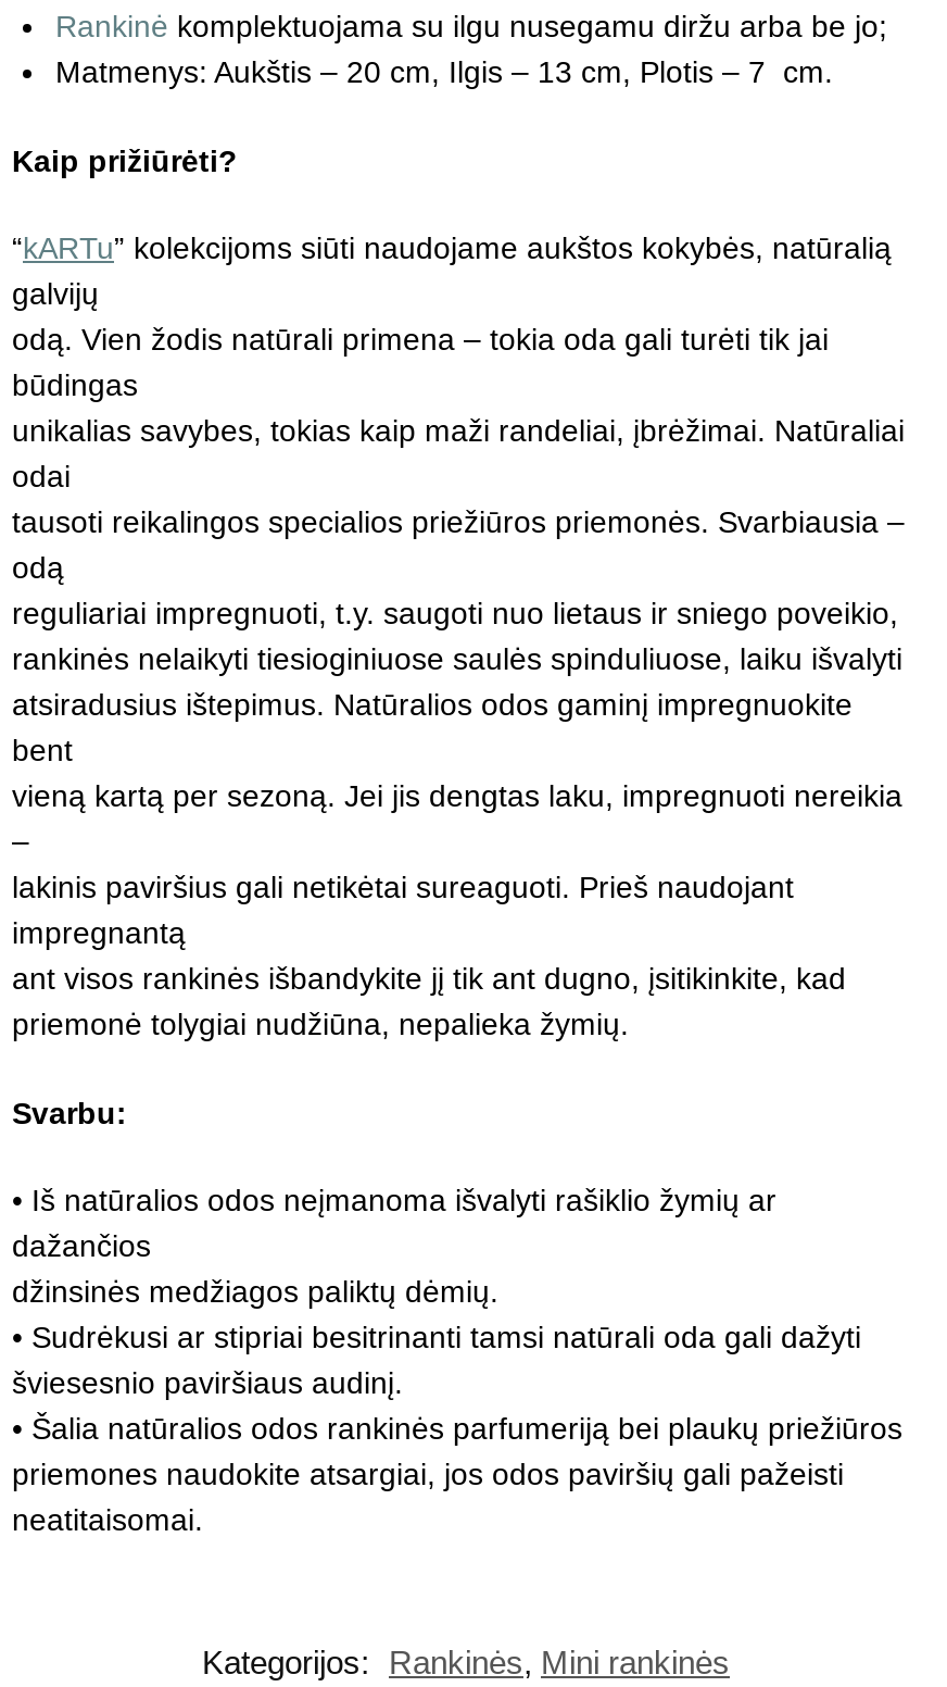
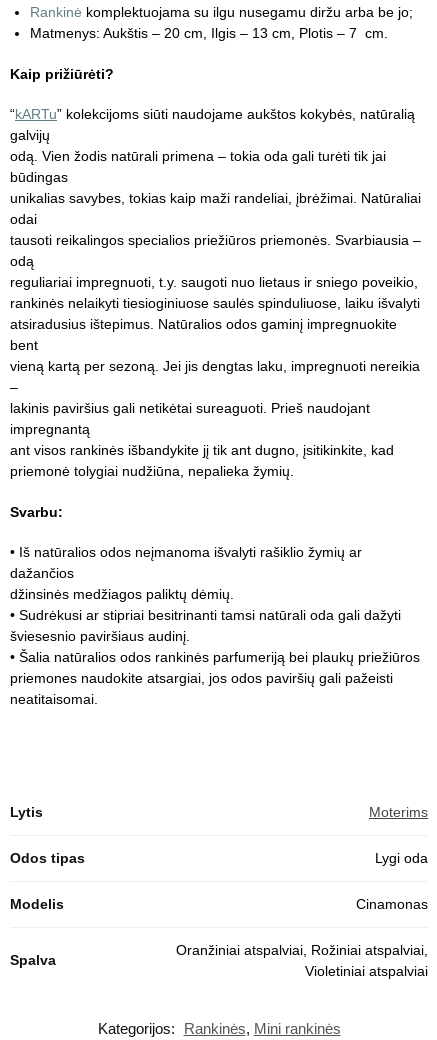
none -> [10,804,428,968] Lytis | Moterims | Odos tipas | Lygi oda | Modelis | Cinamonas | Spalva
none -> [176,942,428,979] Oranžiniai atspalviai, Rožiniai atspalviai, | Violetiniai atspalviai

